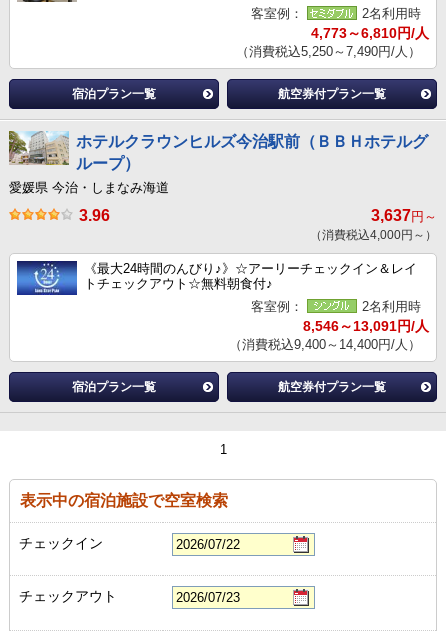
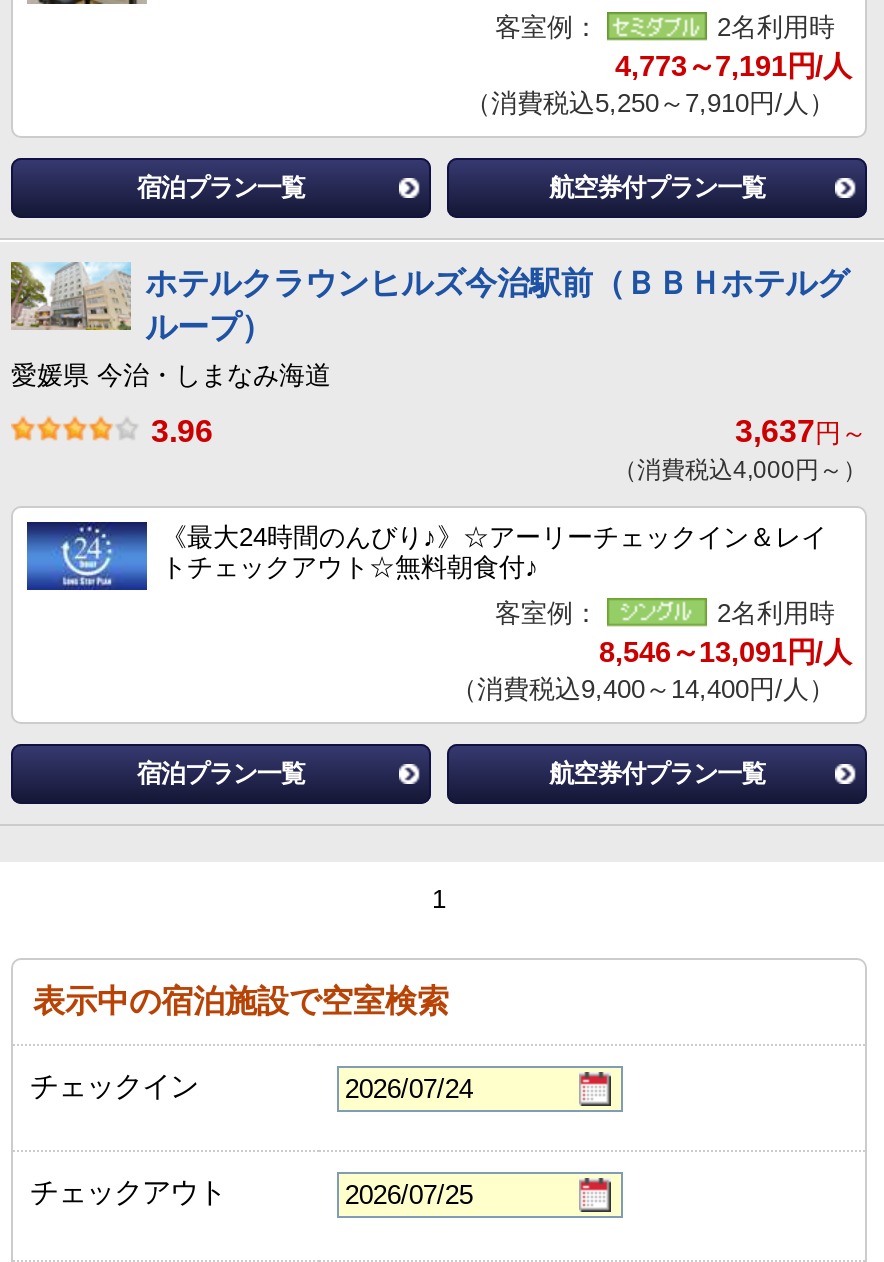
[311,25,429,41] 4,773～6,810円/人 -> [615,50,851,82] 4,773～7,191円/人
[236,44,421,59] （消費税込5,250～7,490円/人） -> [465,88,835,118] （消費税込5,250～7,910円/人）

